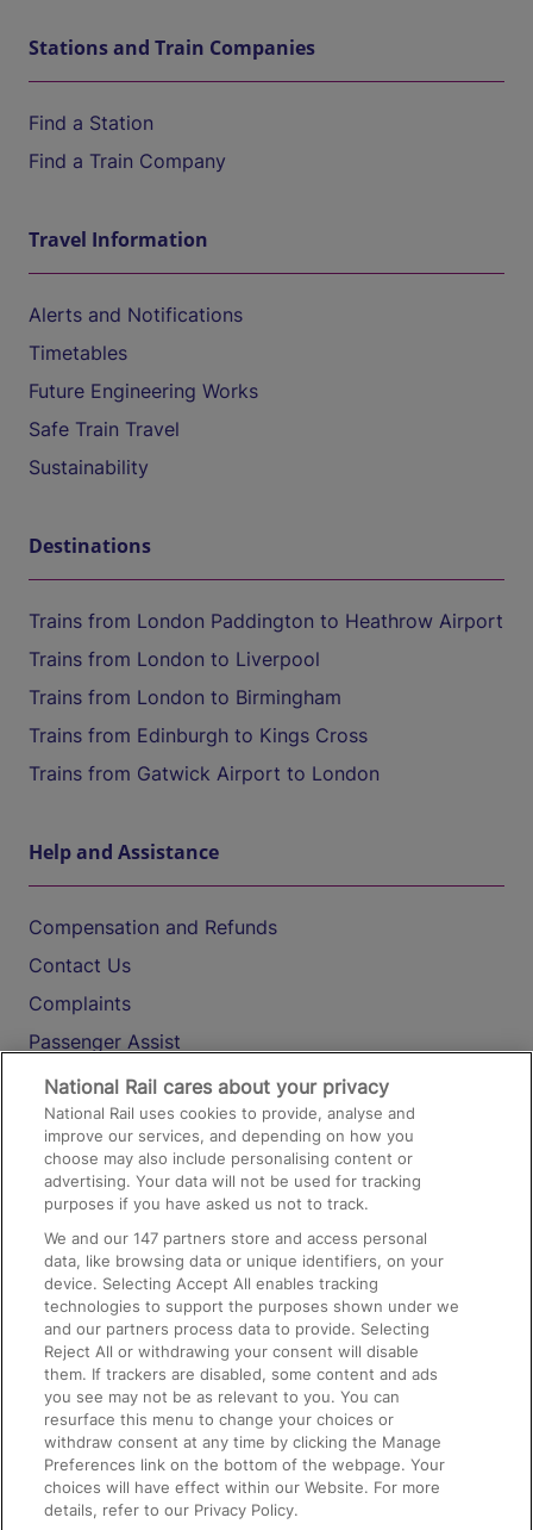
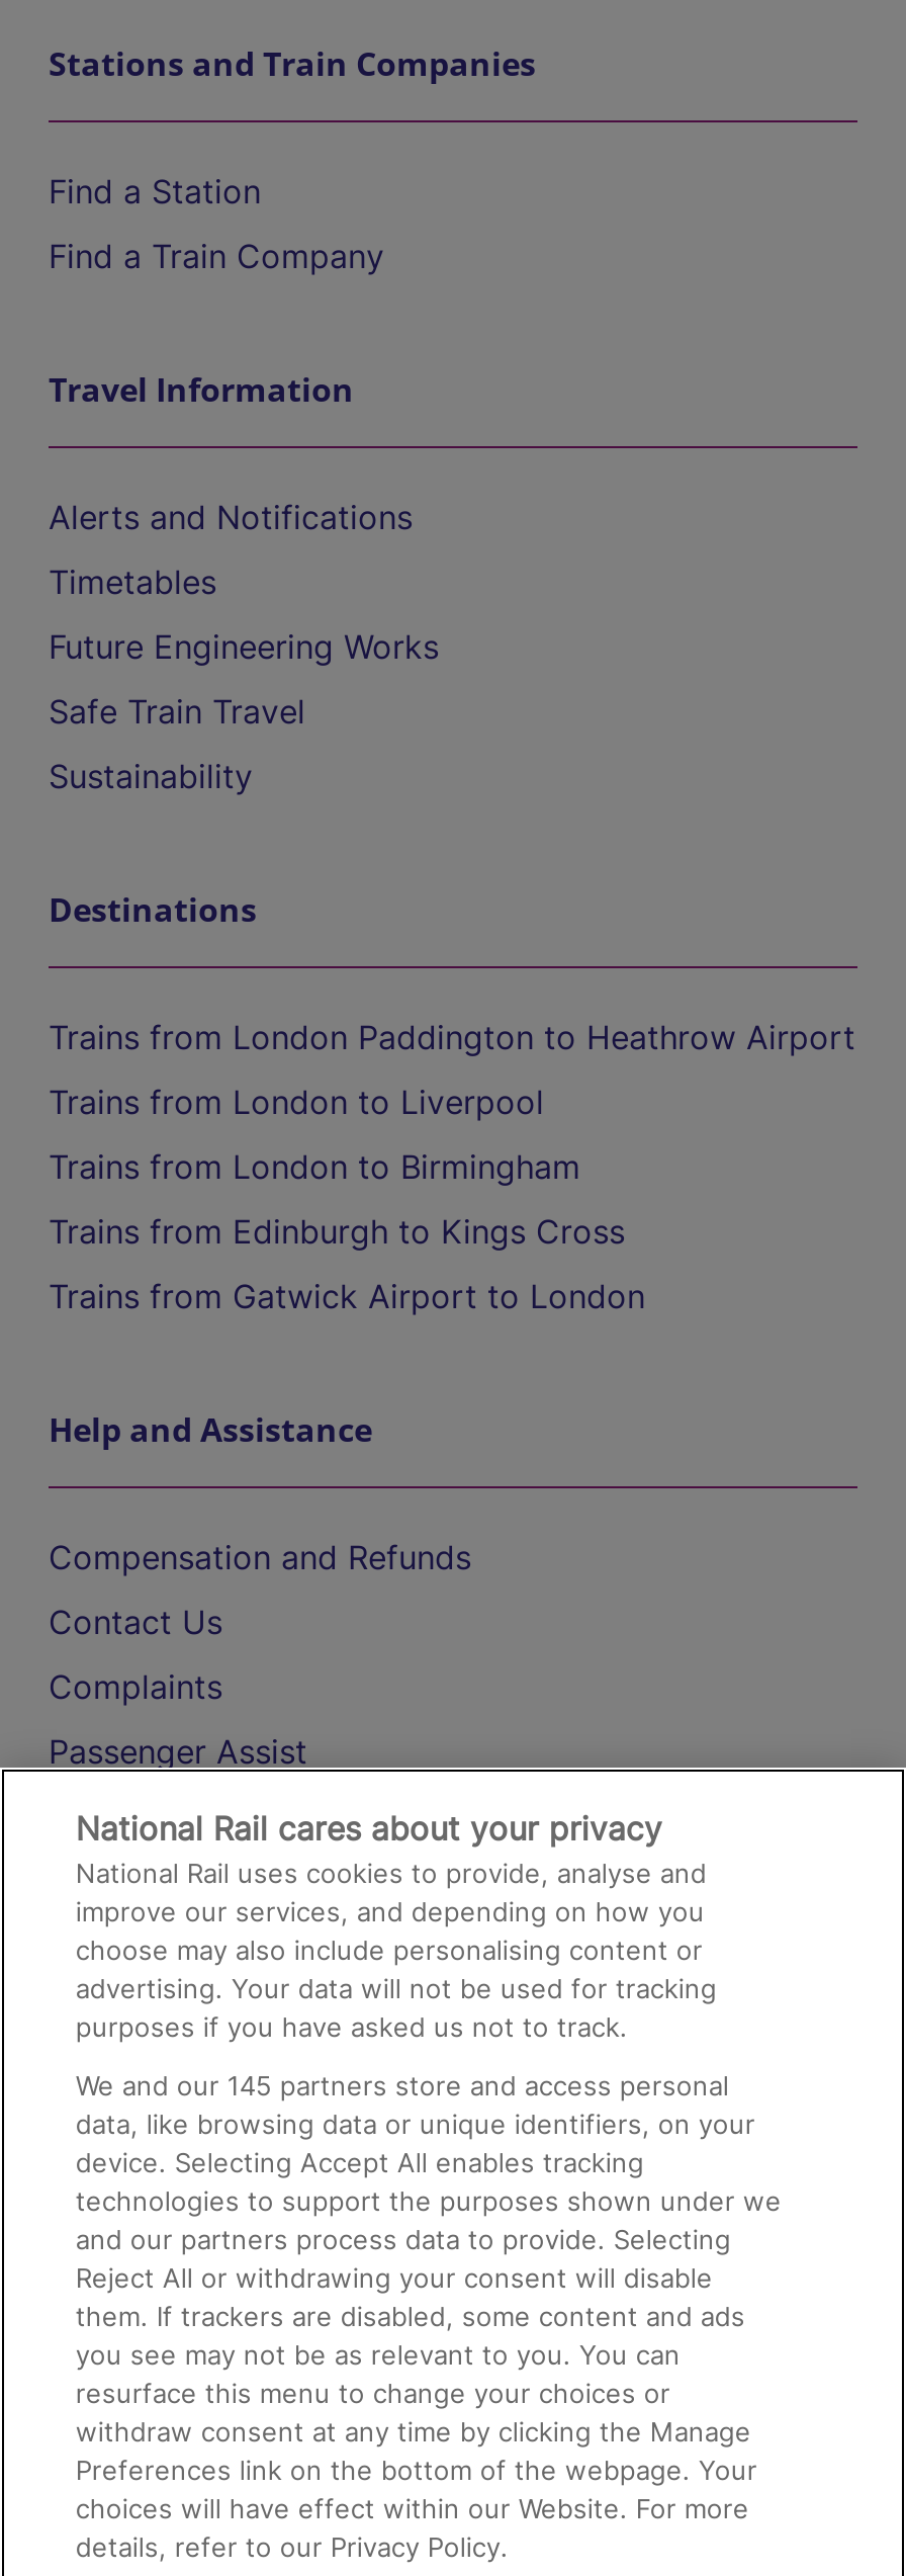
[44,1229,428,1248] We and our 147 partners store and access personal -> [76,2069,729,2101] We and our 145 partners store and access personal

